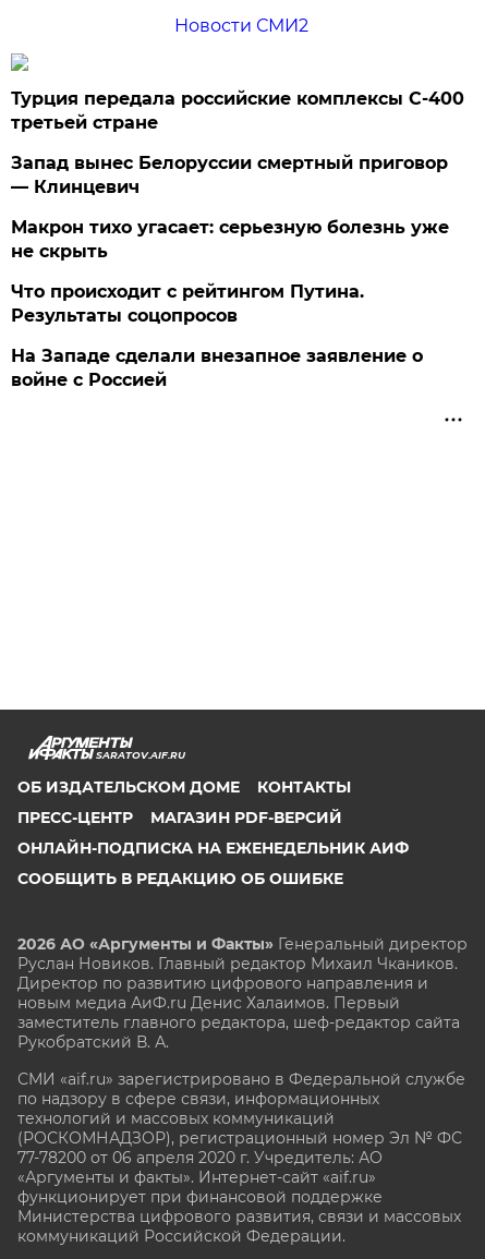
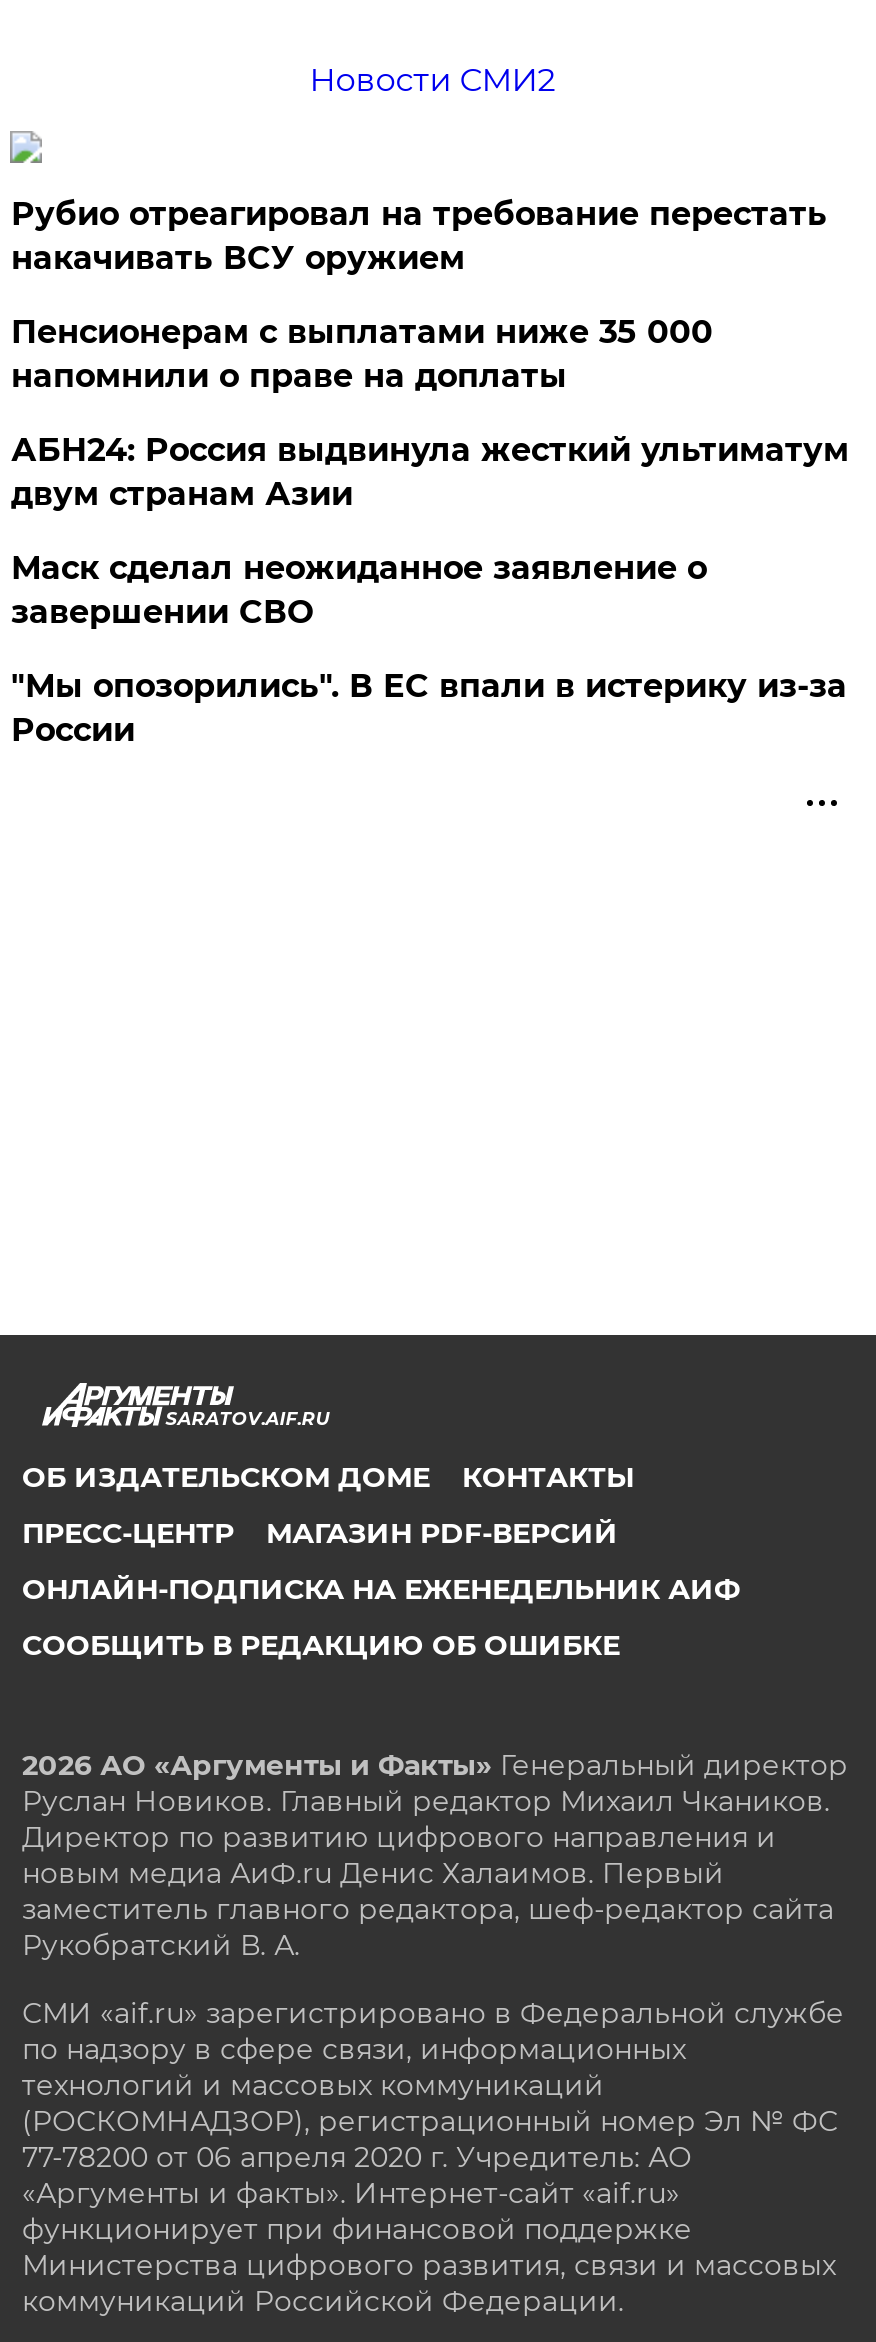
[11,88,465,133] Турция передала российские комплексы С-400 | третьей стране -> [11,196,827,278] Рубио отреагировал на требование перестать | накачивать ВСУ оружием
[11,153,448,197] Запад вынес Белоруссии смертный приговор | — Клинцевич -> [11,314,713,396] Пенсионерам с выплатами ниже 35 000 | напомнили о праве на доплаты
[11,217,449,262] Макрон тихо угасает: серьезную болезнь уже | не скрыть -> [11,432,849,514] АБН24: Россия выдвинула жесткий ультиматум | двум странам Азии
[11,281,364,326] Что происходит с рейтингом Путина. | Результаты соцопросов -> [11,550,707,632] Маск сделал неожиданное заявление о | завершении СВО
[11,346,423,390] На Западе сделали внезапное заявление о | войне с Россией -> [11,668,847,750] "Мы опозорились". В ЕС впали в истерику из-за | России

